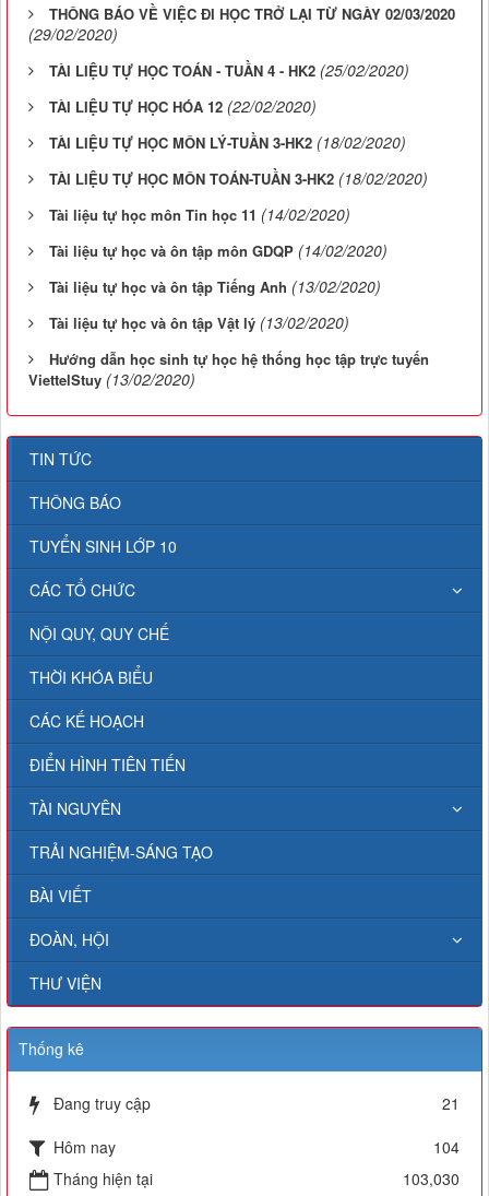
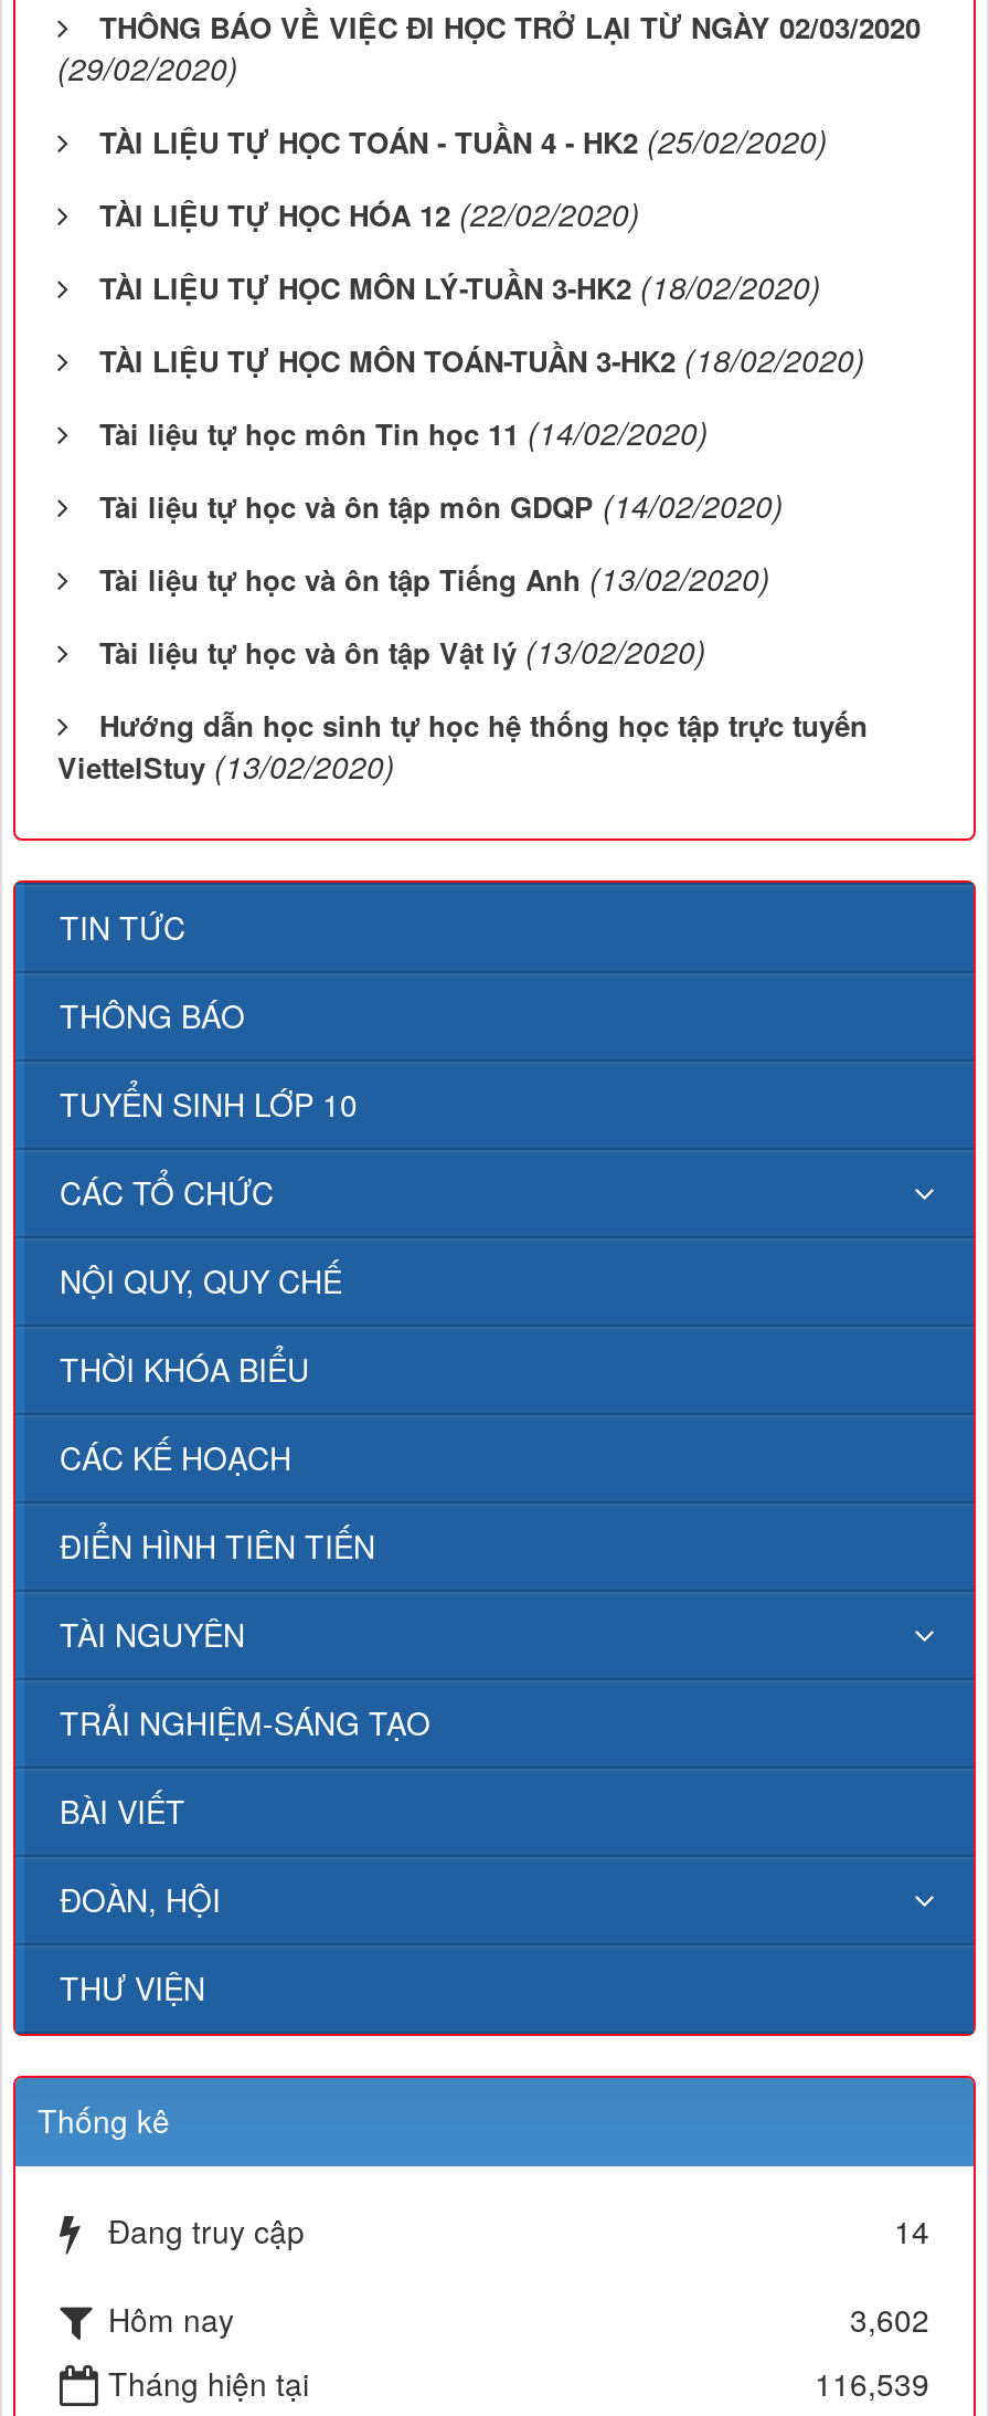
[442,1092,460,1114] 21 -> [894,2209,929,2253] 14
[433,1136,460,1157] 104 -> [850,2297,929,2341] 3,602
[403,1167,460,1189] 103,030 -> [815,2361,929,2405] 116,539

